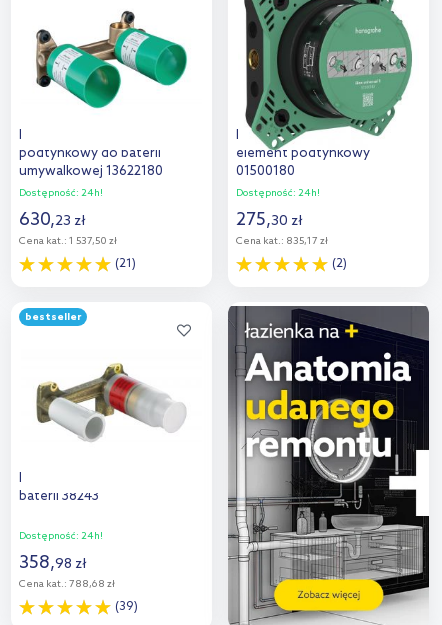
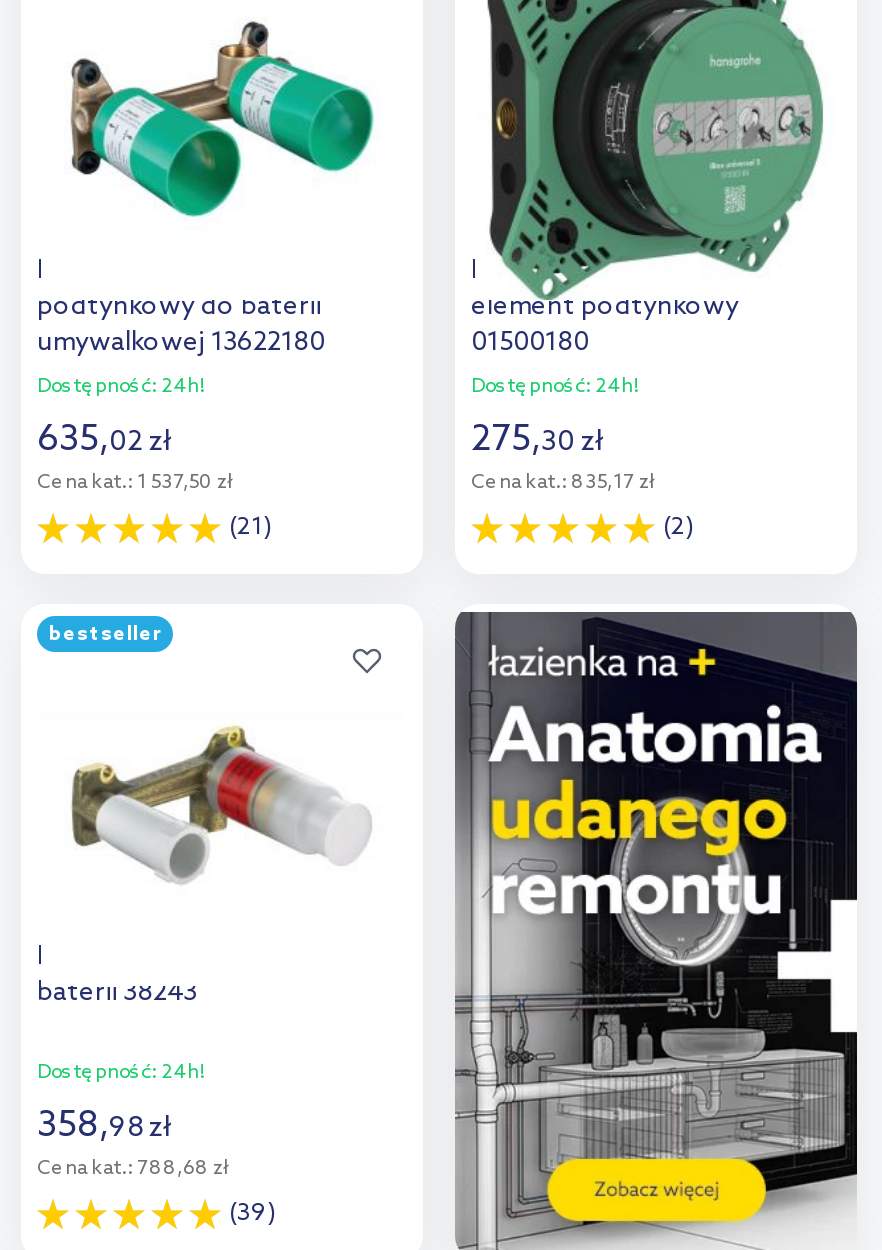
[19,209,86,231] 630,23 zł -> [37,418,173,462] 635,02 zł

